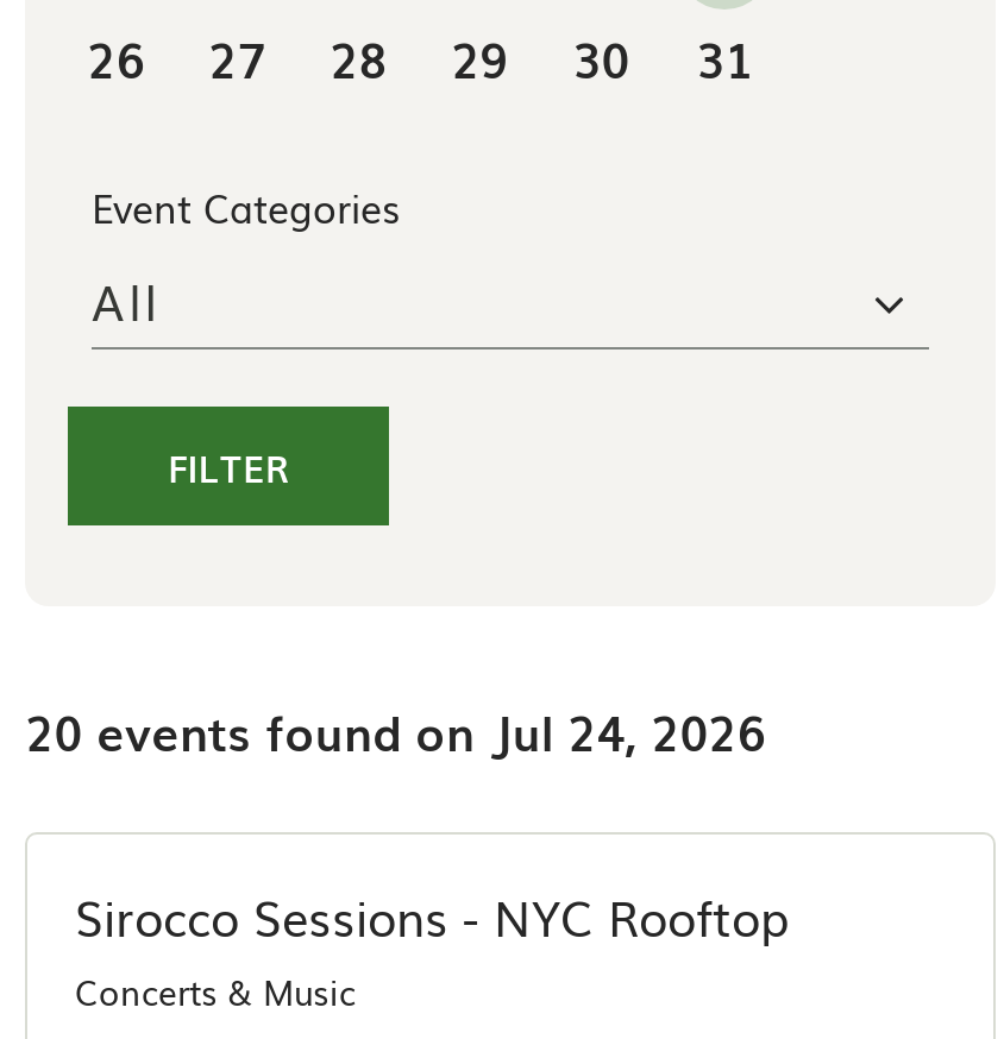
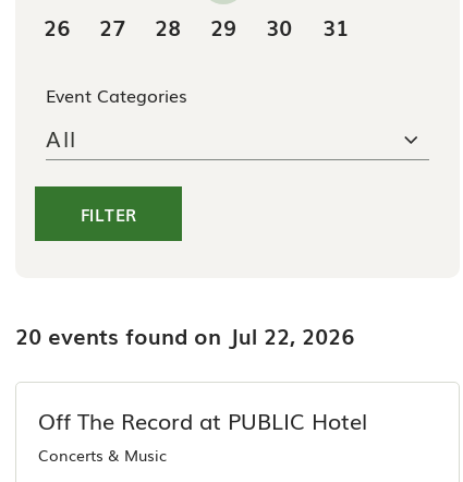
[25,694,765,766] 20 events found on Jul 24, 2026 -> [15,318,354,351] 20 events found on Jul 22, 2026
[75,880,789,951] Sirocco Sessions - NYC Rooftop -> [38,403,367,436] Off The Record at PUBLIC Hotel

